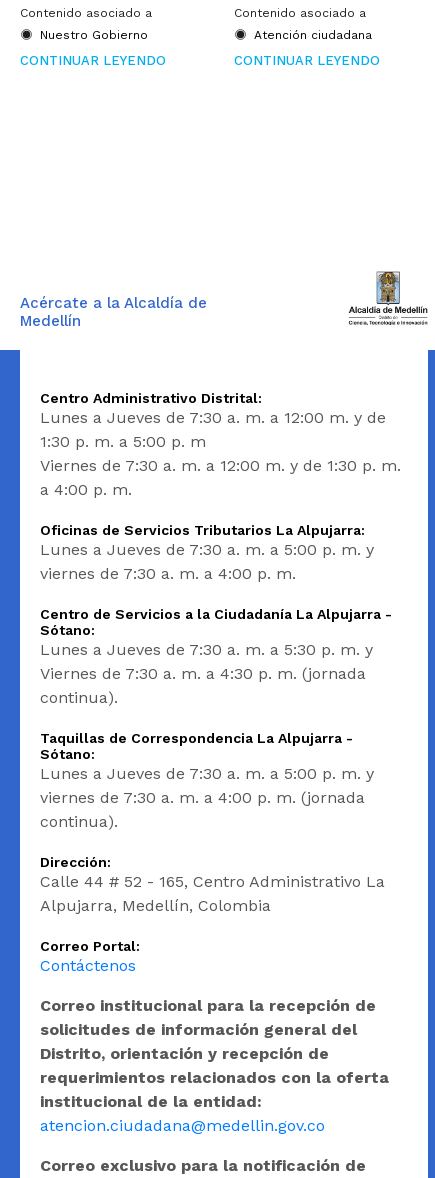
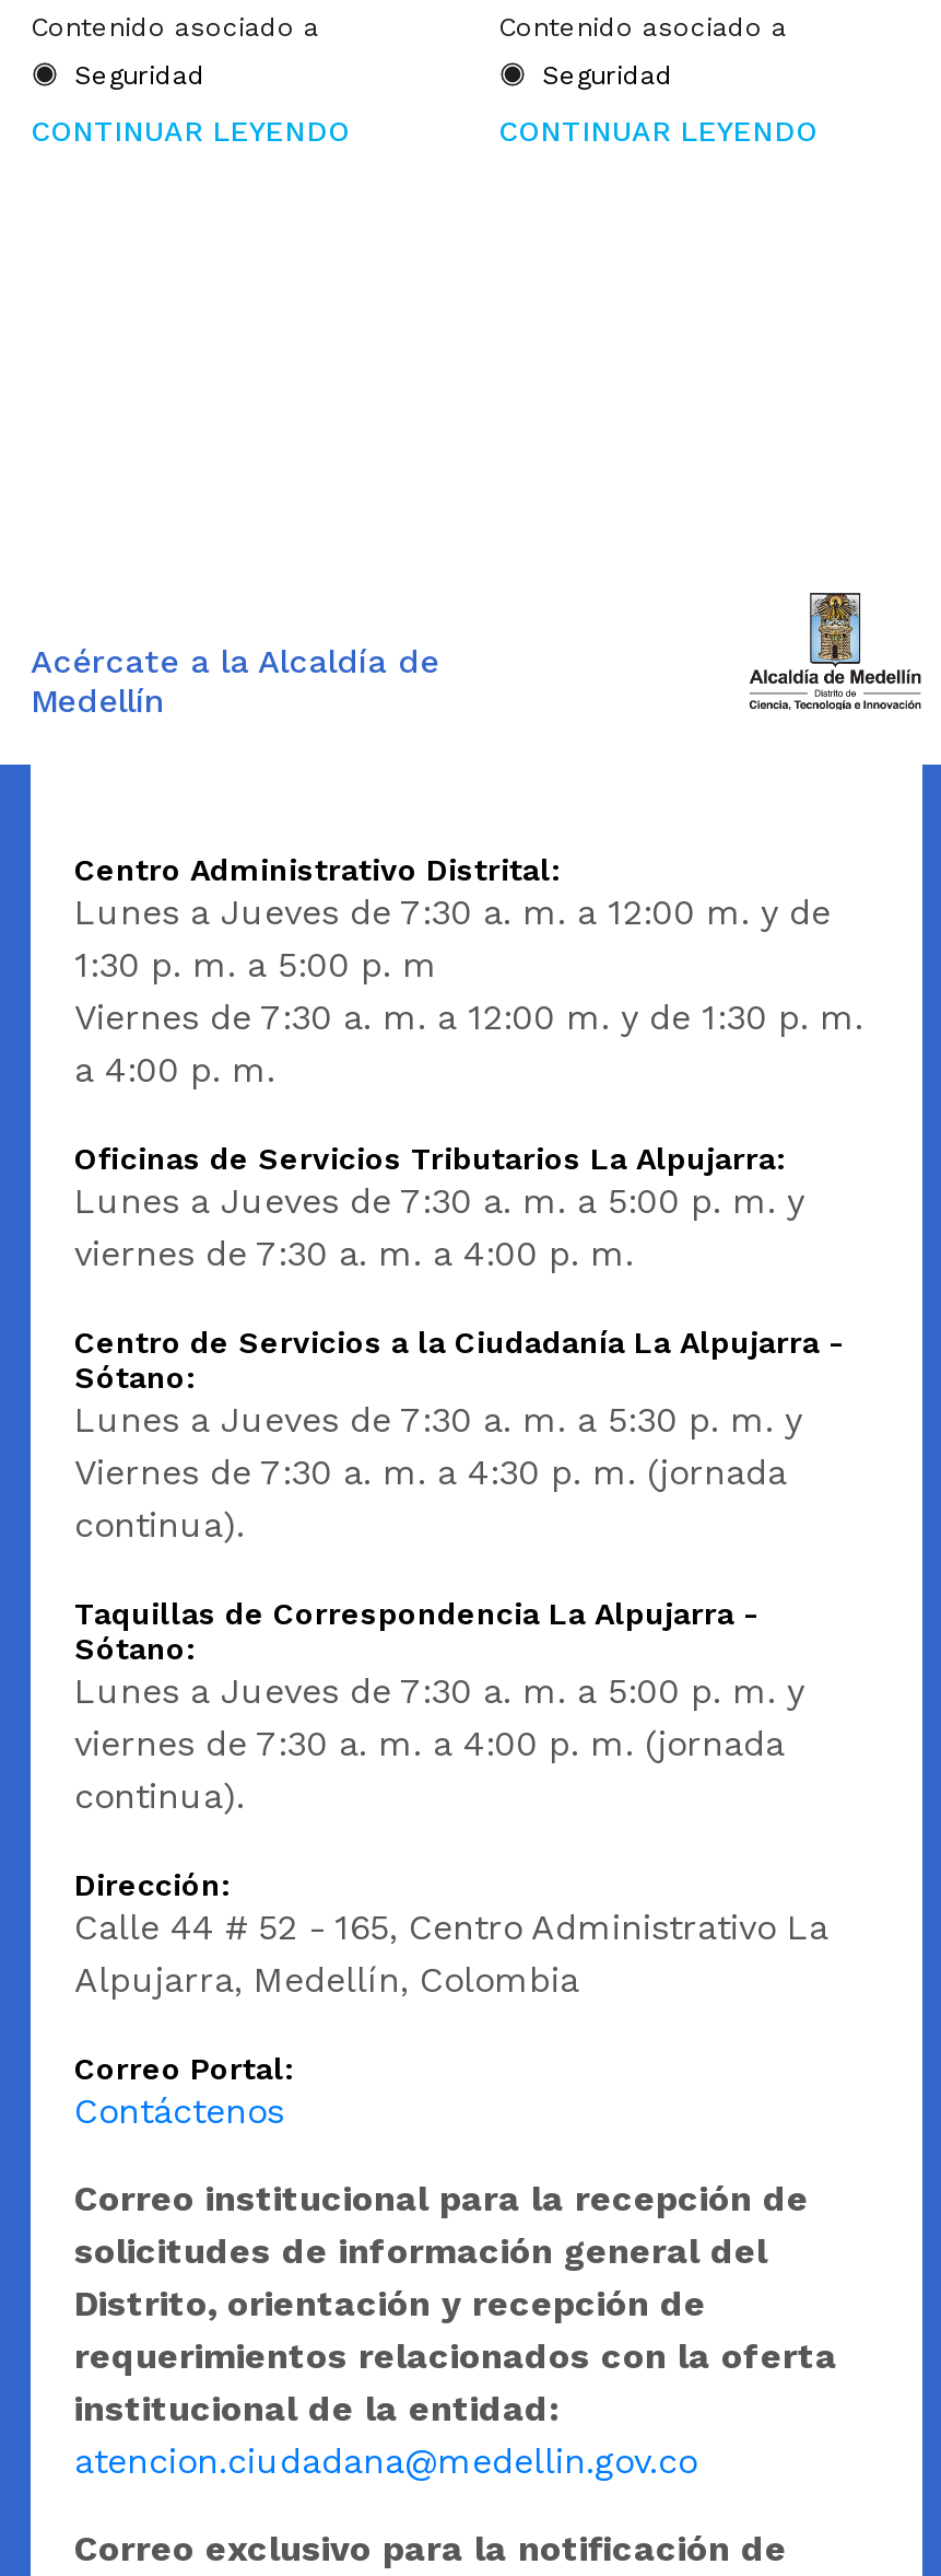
[40,28,148,42] Nuestro Gobierno -> [74,59,205,90] Seguridad
[254,28,372,42] Atención ciudadana -> [542,59,673,90] Seguridad

